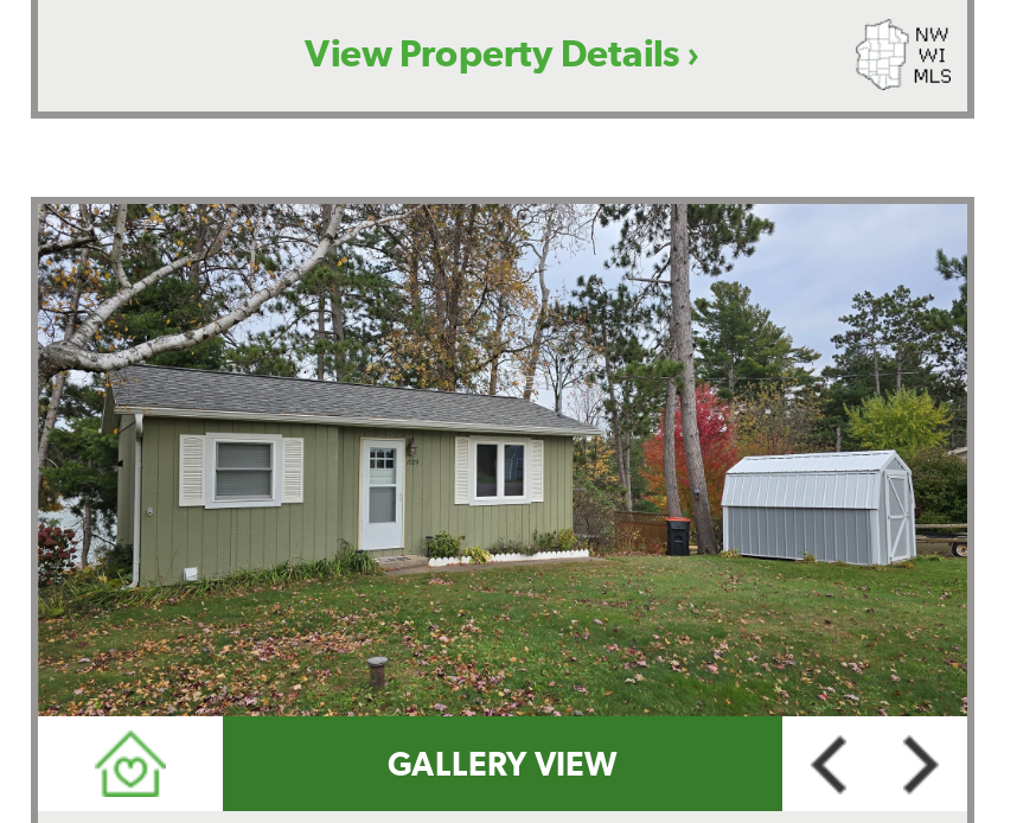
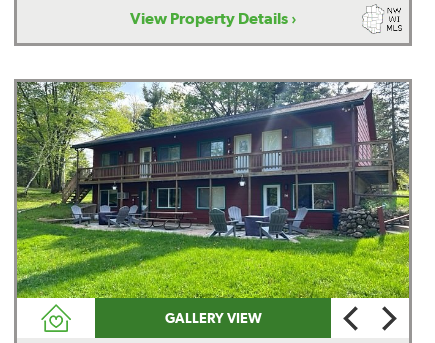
[36,202,970,719] [image] -> [16,81,410,299] [image]

